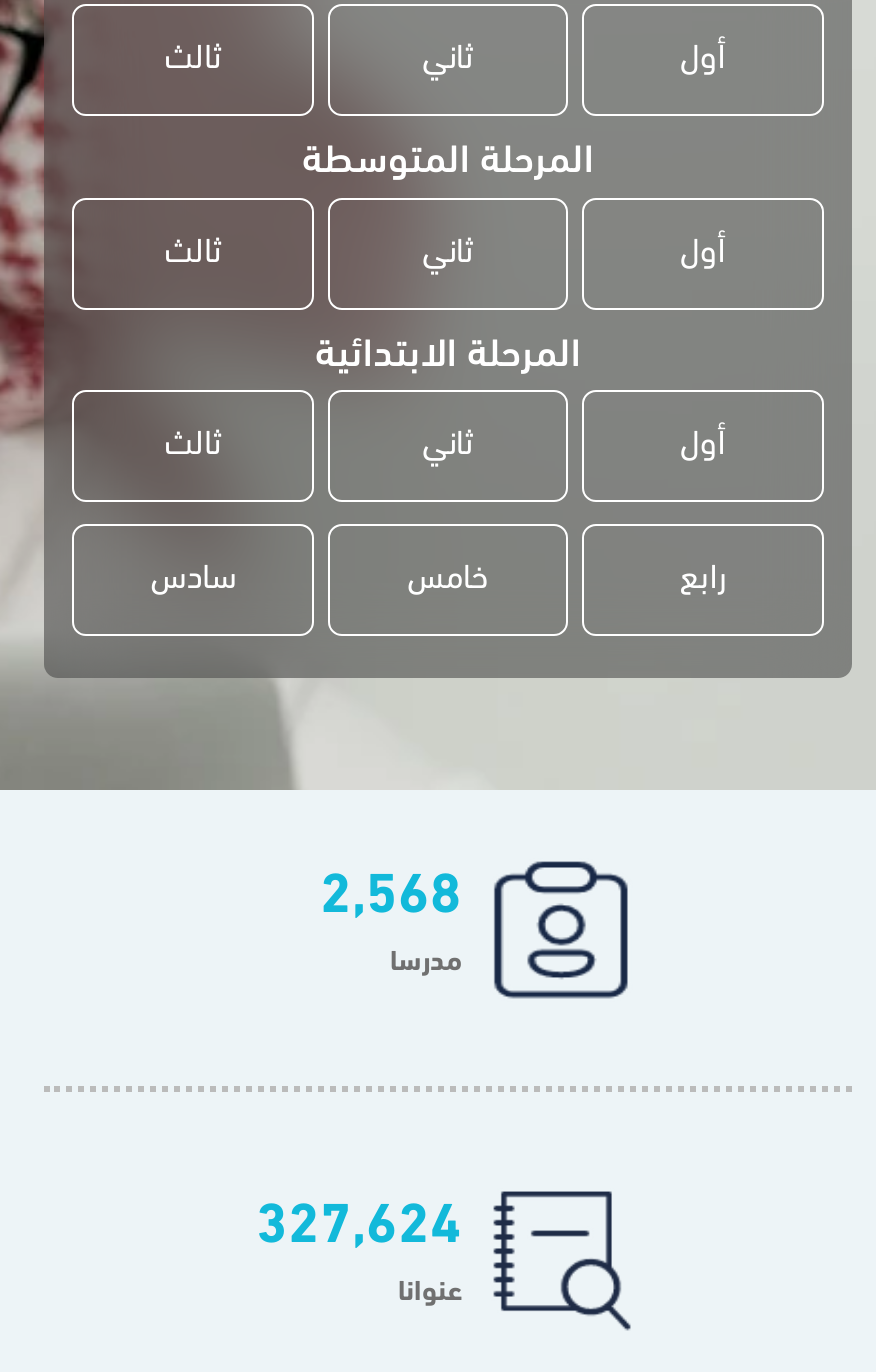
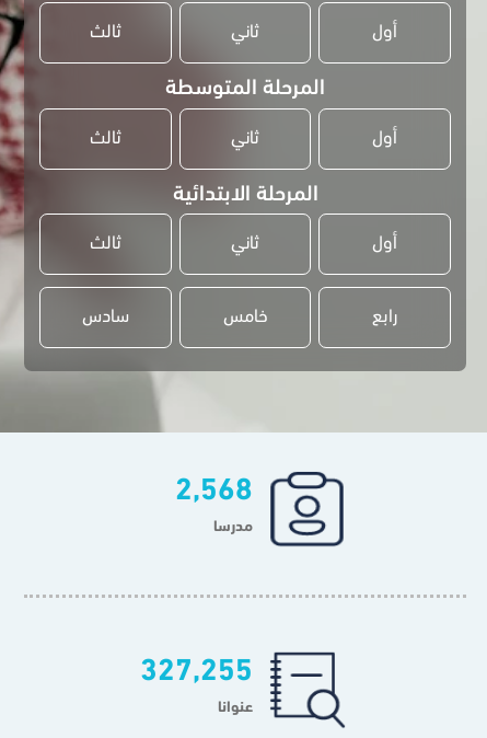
[256,1174,462,1258] 327,624 -> [140,643,253,689] 327,255

